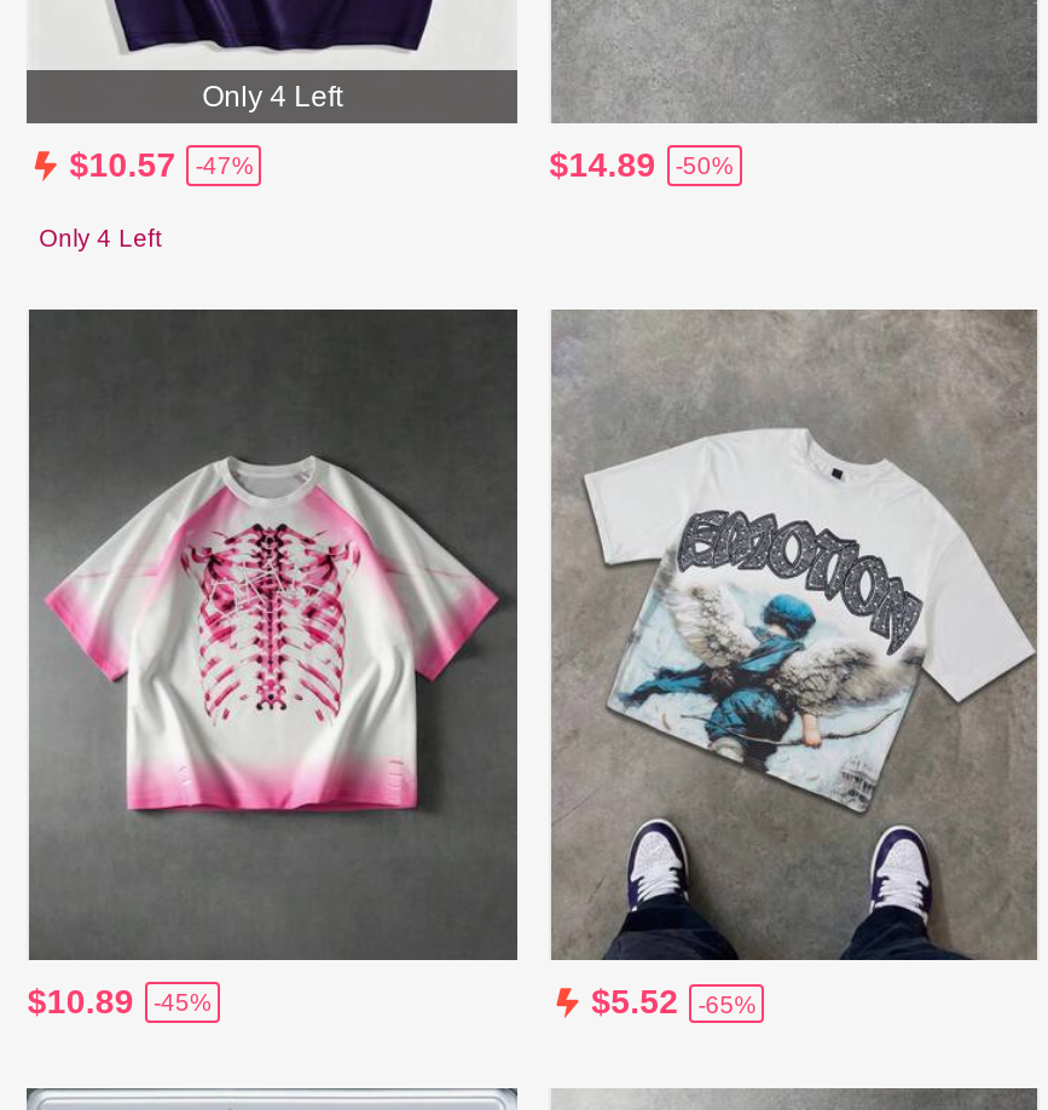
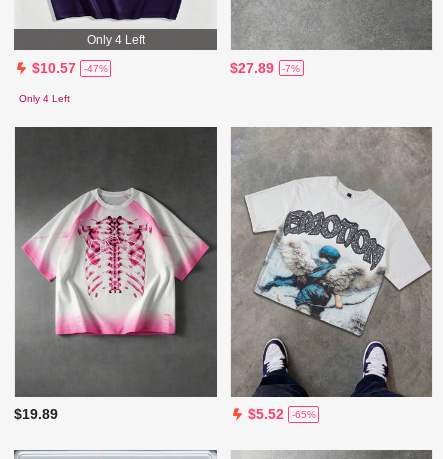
[549,144,733,183] $14.89 | -50% -> [230,60,300,76] $27.89 | -7%
[27,981,212,1020] $10.89 | -45% -> [14,406,58,422] $19.89

